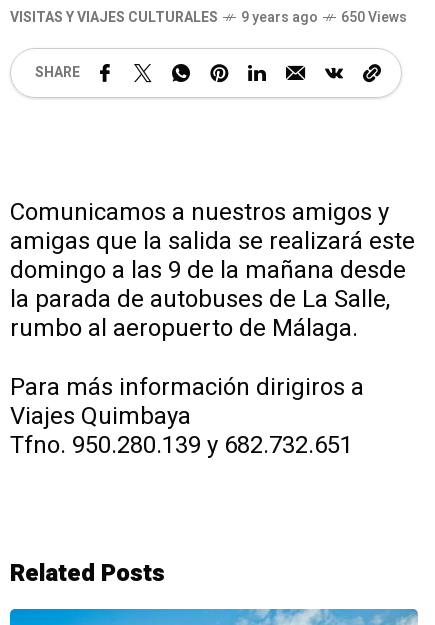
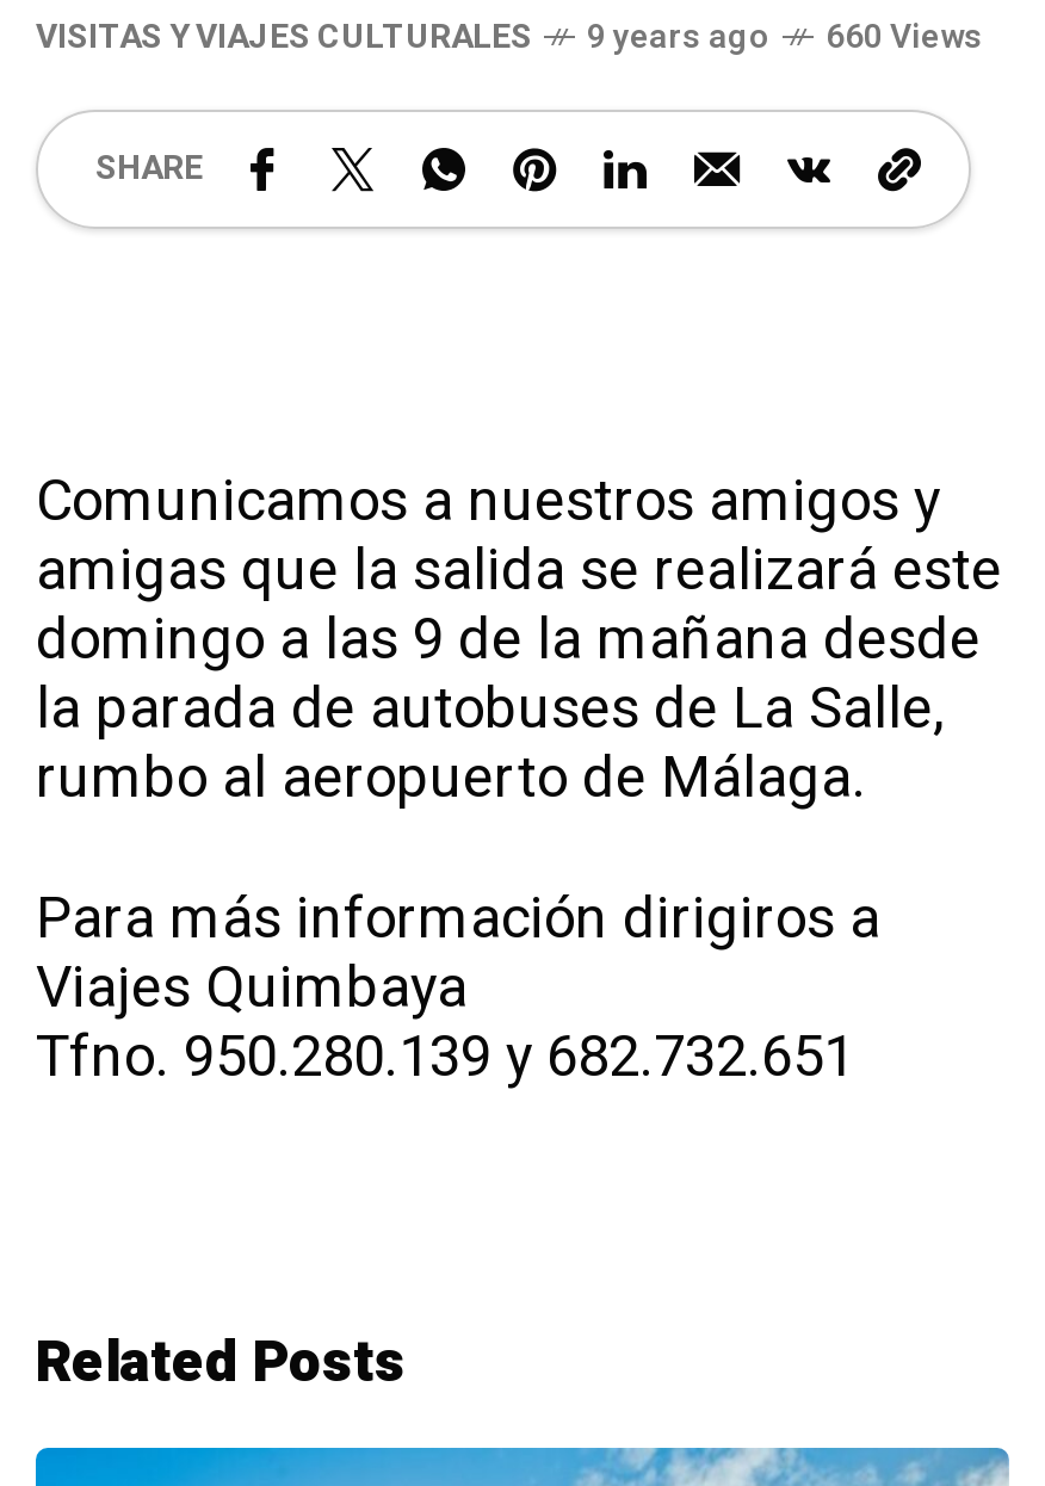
[10,7,407,28] VISITAS Y VIAJES CULTURALES 9 years ago 650 Views -> [36,11,983,62] VISITAS Y VIAJES CULTURALES 9 years ago 660 Views

